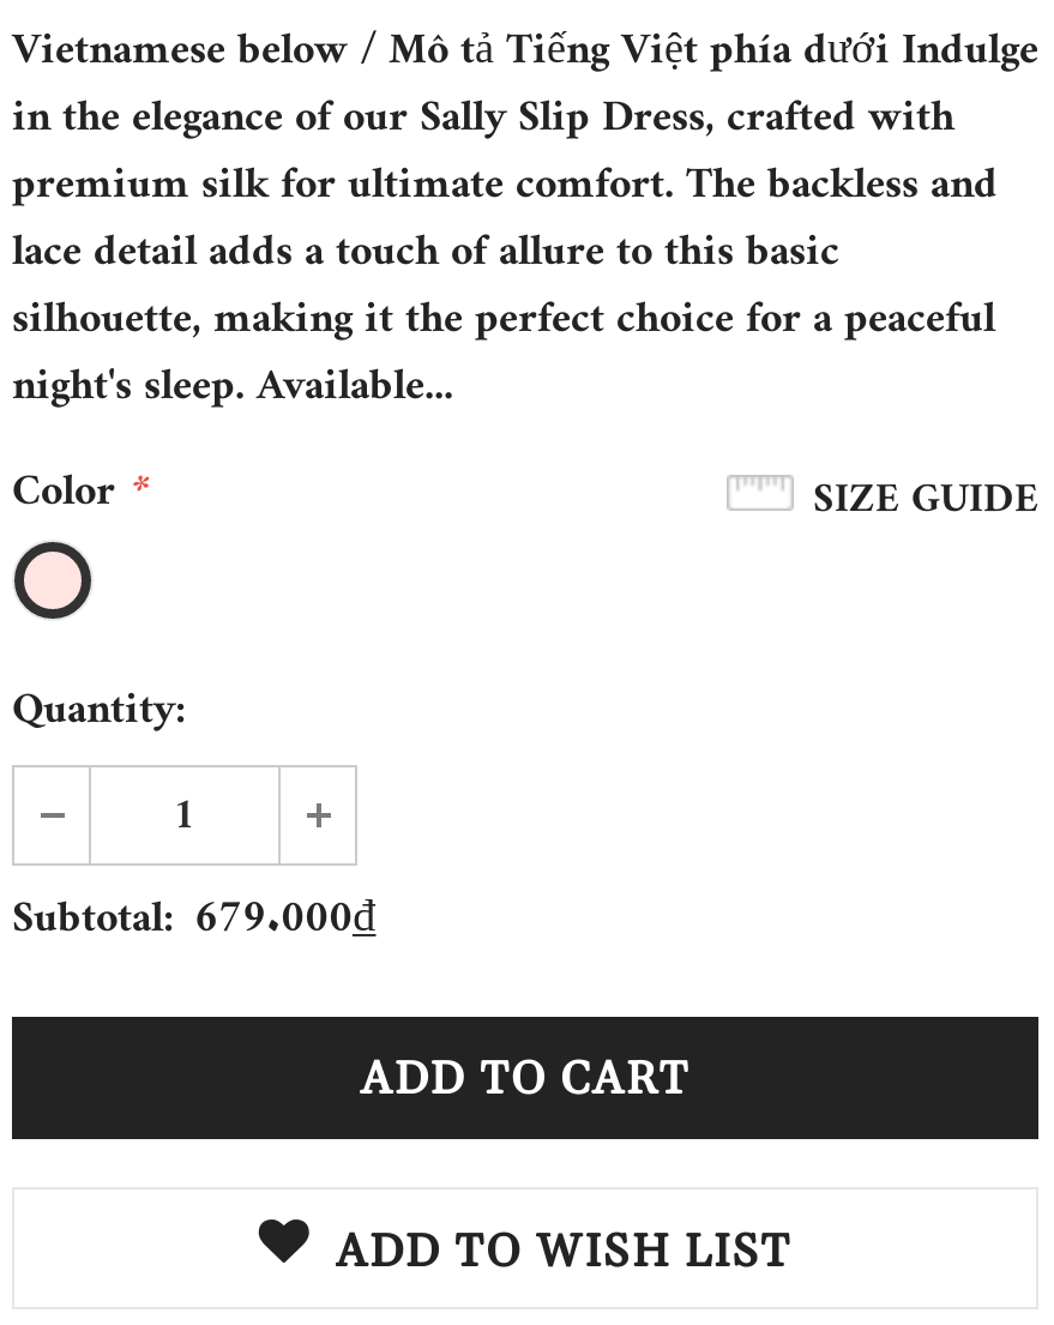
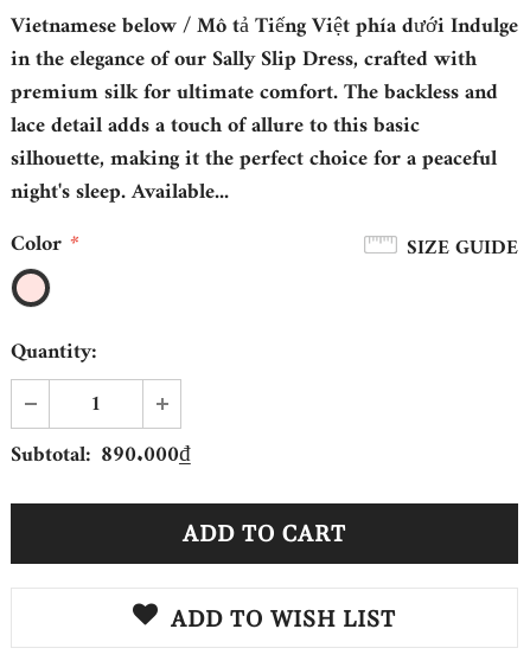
[12,880,377,959] Subtotal: 679.000₫ -> [11,436,191,475] Subtotal: 890.000₫

